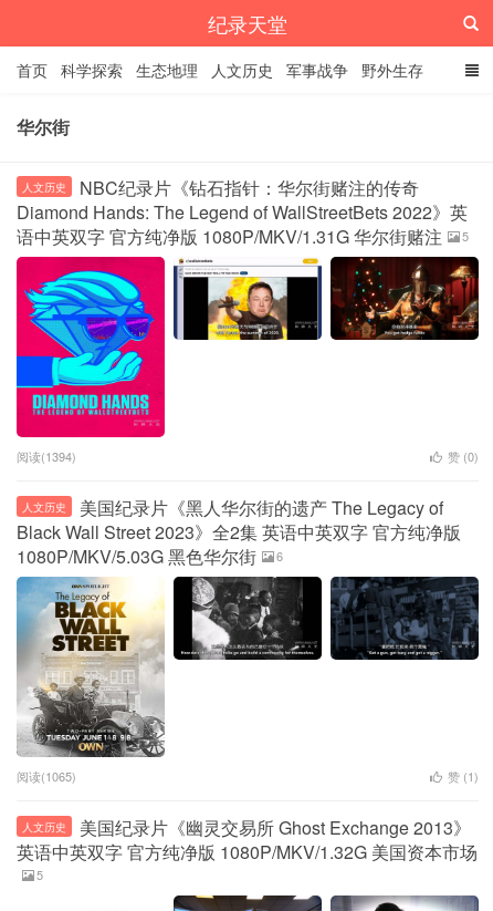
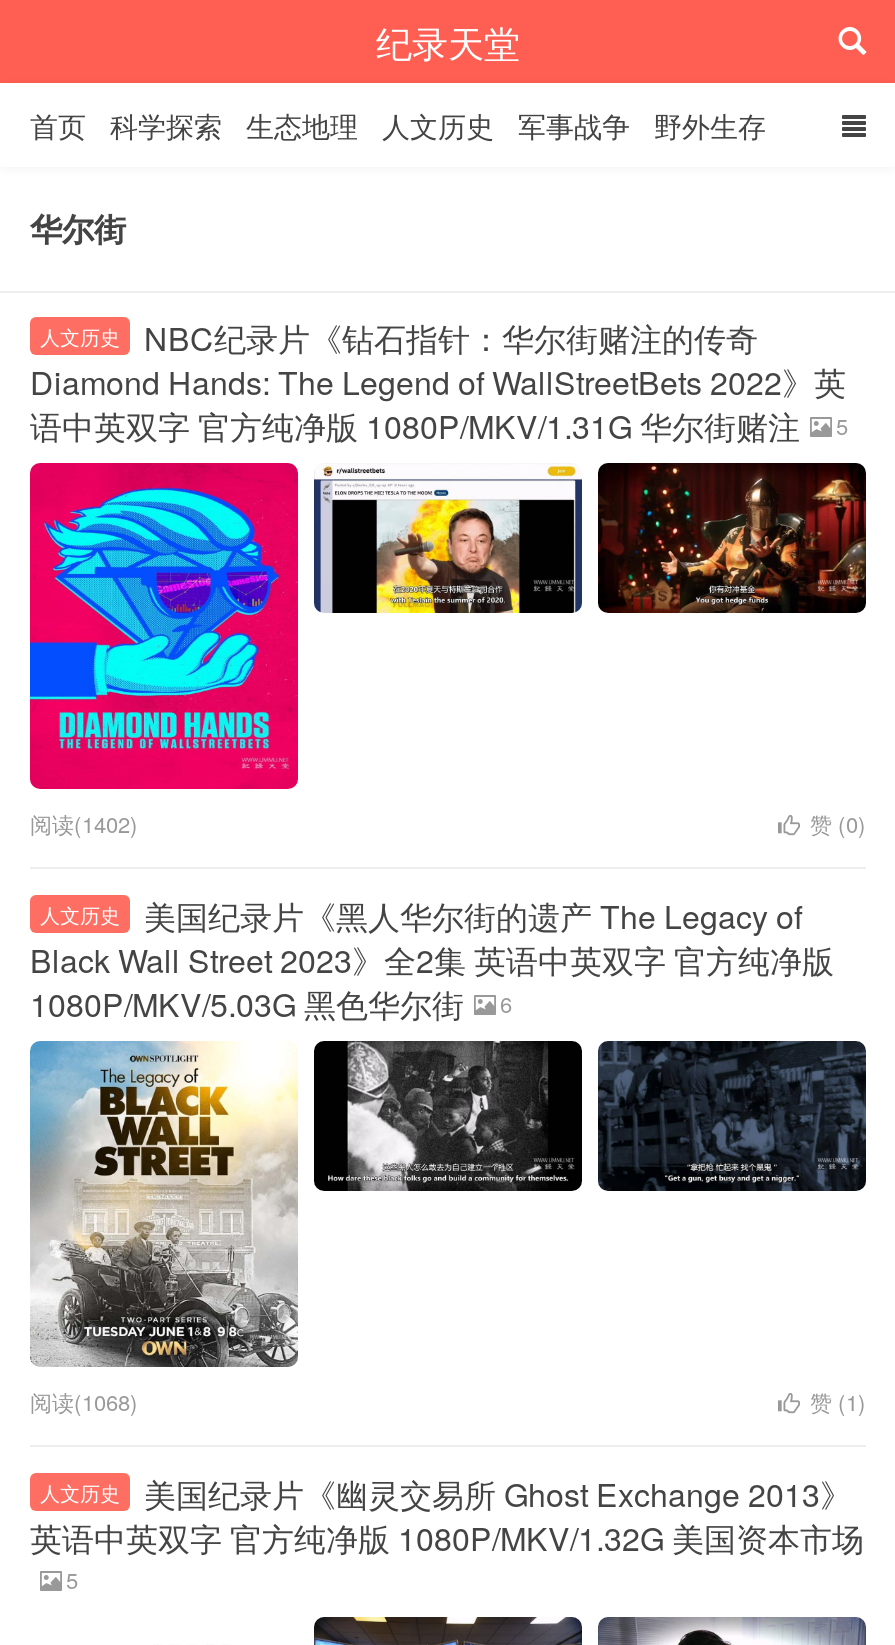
[17,447,76,465] 阅读(1394) -> [30,807,138,839] 阅读(1402)
[17,767,76,785] 阅读(1065) -> [30,1385,138,1417] 阅读(1068)

